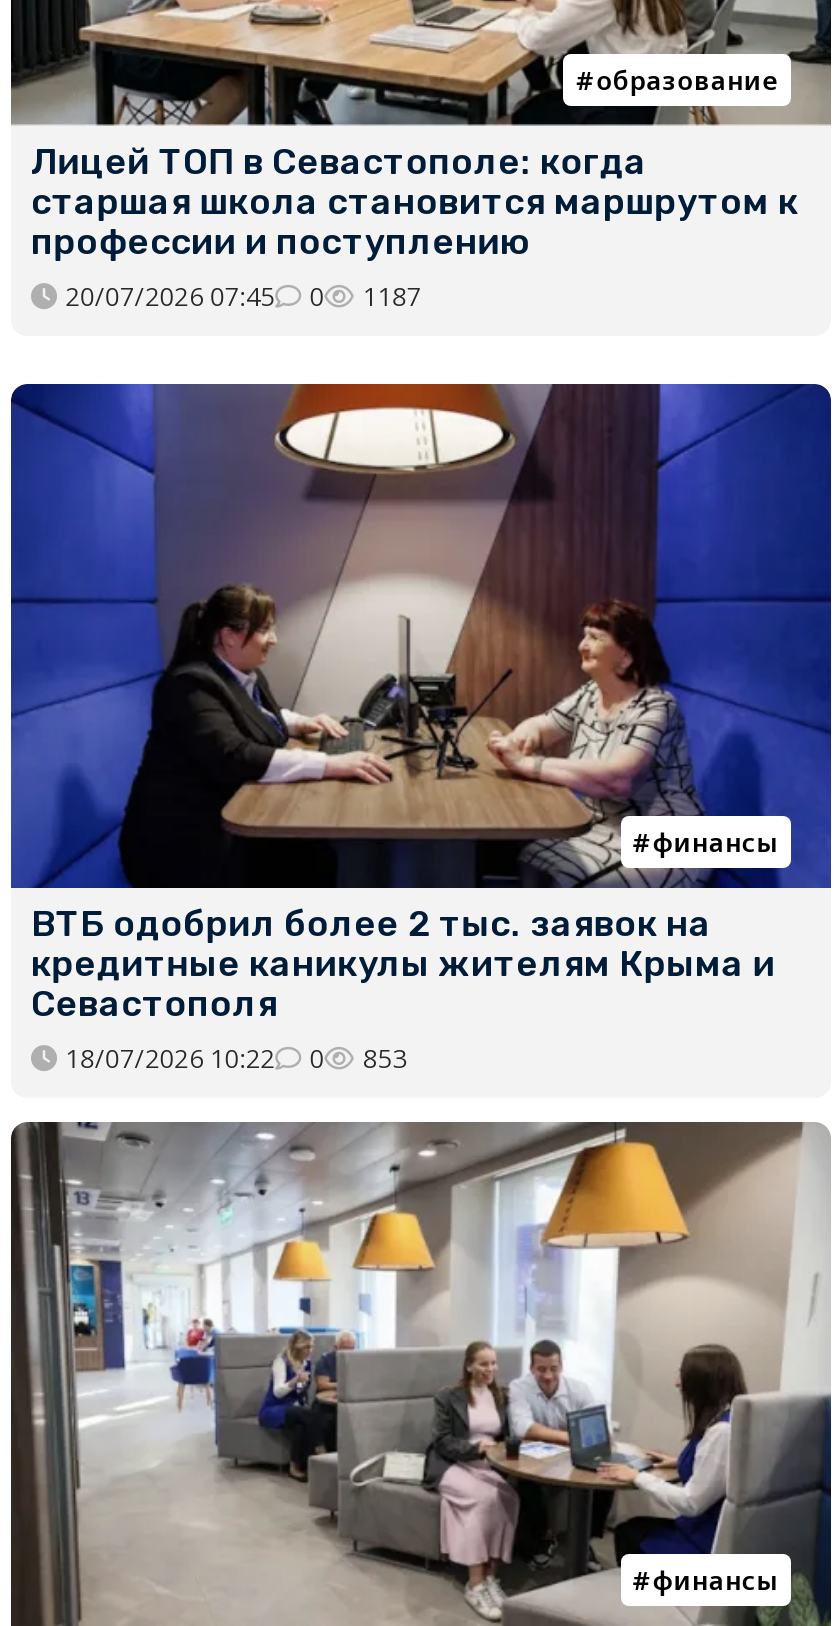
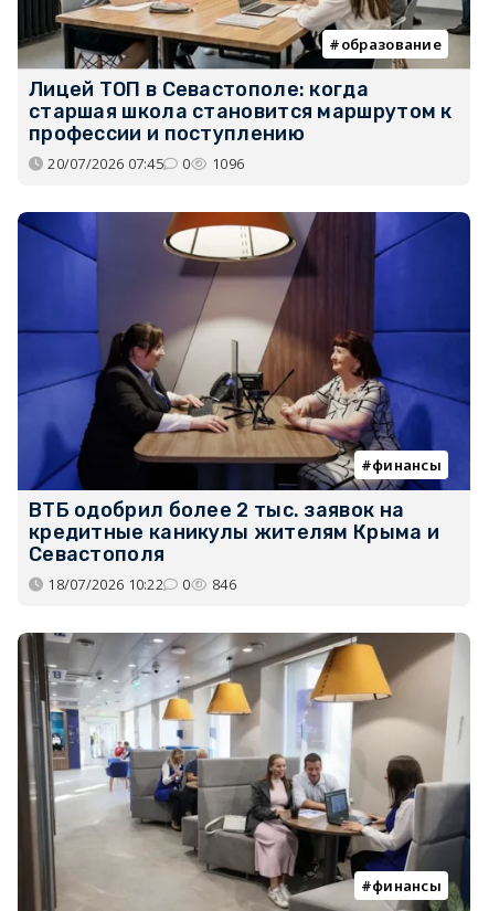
[66,278,421,314] 20/07/2026 07:45 0 1187 -> [48,153,244,173] 20/07/2026 07:45 0 1096
[66,1039,407,1075] 18/07/2026 10:22 0 853 -> [48,574,236,594] 18/07/2026 10:22 0 846

